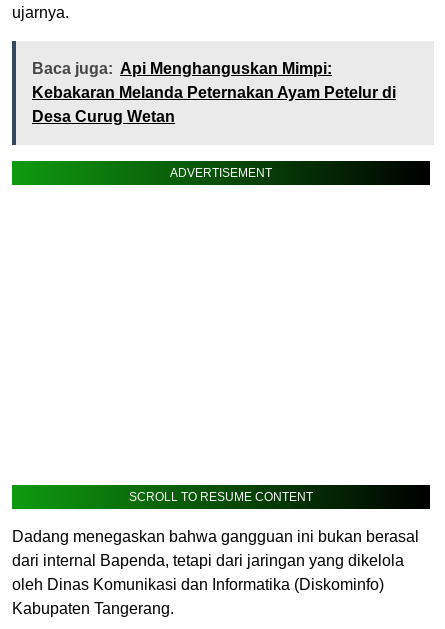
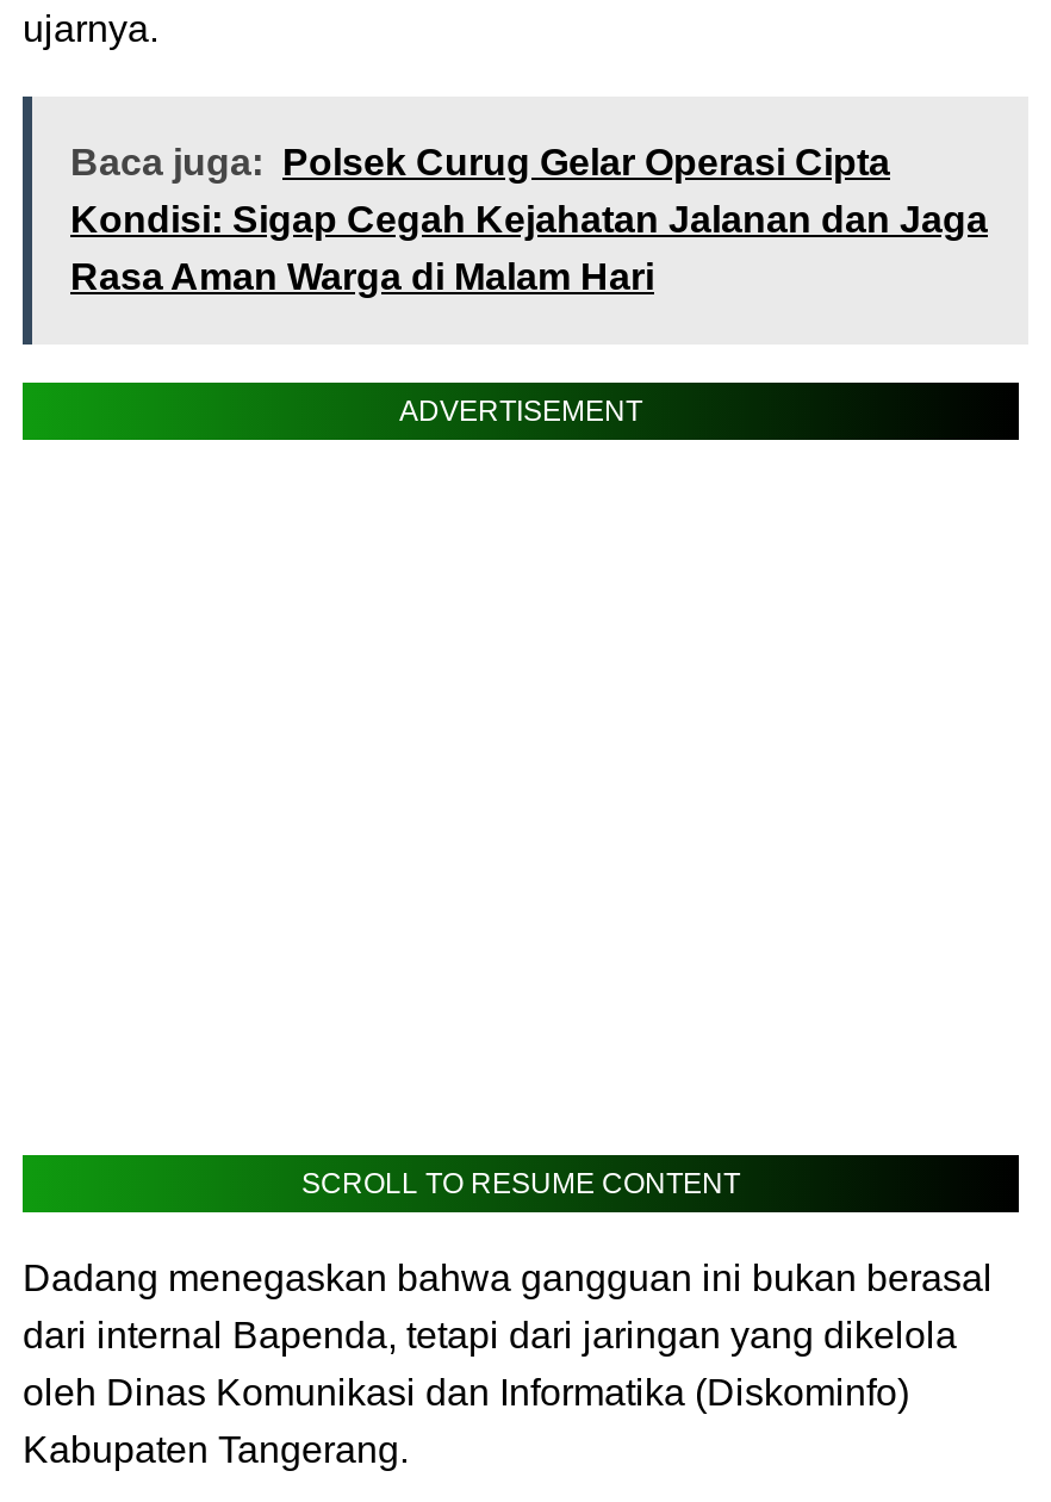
[32,60,396,125] Baca juga: Api Menghanguskan Mimpi: | Kebakaran Melanda Peternakan Ayam Petelur di | Desa Curug Wetan -> [70,143,988,298] Baca juga: Polsek Curug Gelar Operasi Cipta | Kondisi: Sigap Cegah Kejahatan Jalanan dan Jaga | Rasa Aman Warga di Malam Hari

